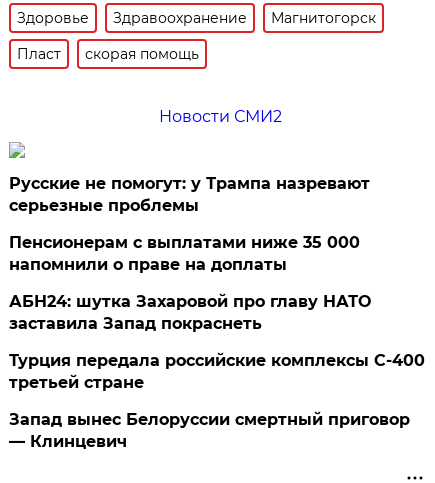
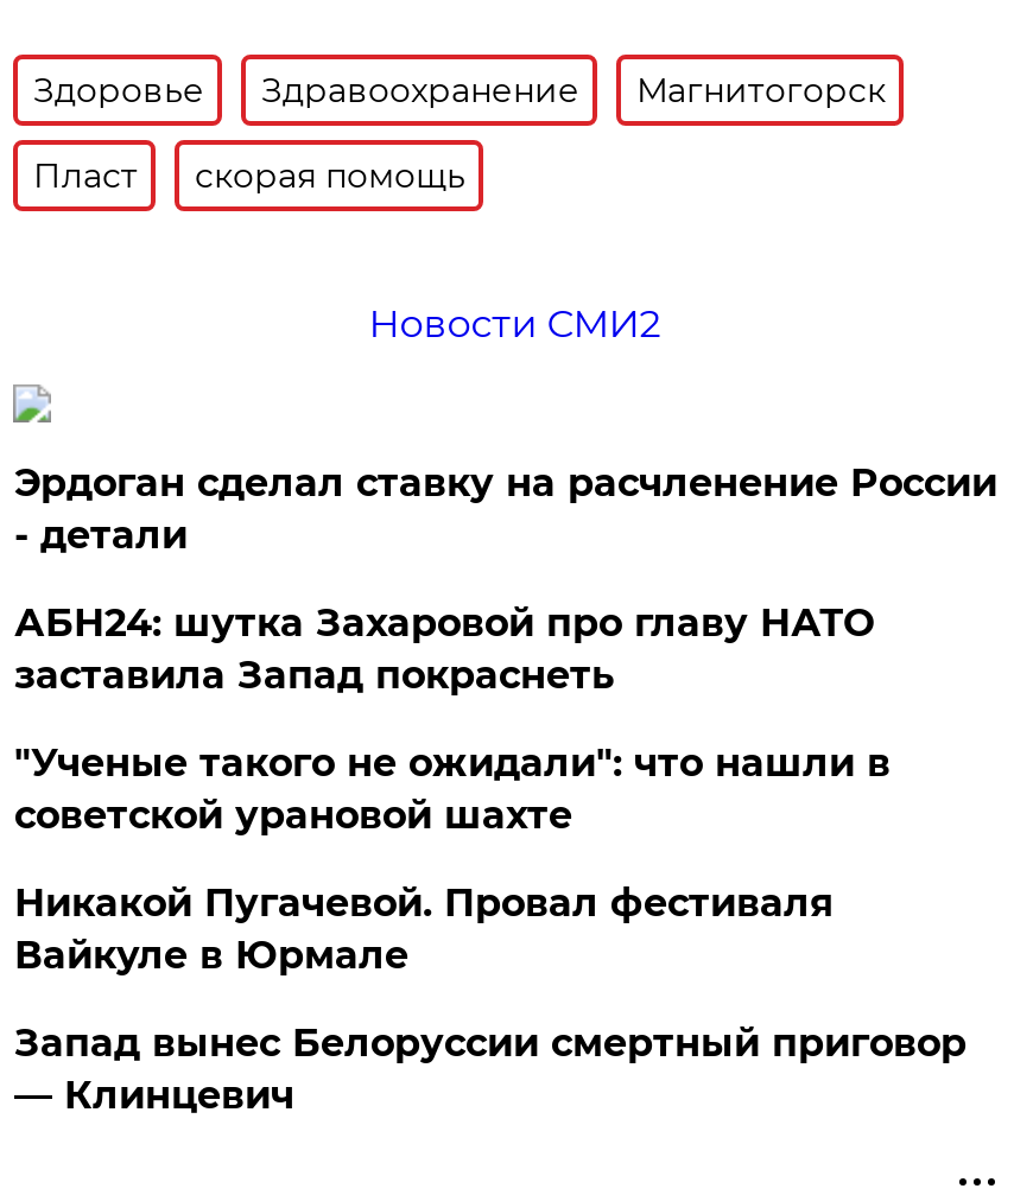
[9,174,370,274] Русские не помогут: у Трампа назревают | серьезные проблемы | Пенсионерам с выплатами ниже 35 000 | напомнили о праве на доплаты -> [14,461,997,559] Эрдоган сделал ставку на расчленение России | - детали
moved [9,292,371,333] -> [14,601,874,699]: АБН24: шутка Захаровой про главу НАТО | заставила Запад покраснеть
[9,351,425,392] Турция передала российские комплексы С-400 | третьей стране -> [14,741,890,979] "Ученые такого не ожидали": что нашли в | советской урановой шахте | Никакой Пугачевой. Провал фестиваля | Вайкуле в Юрмале

